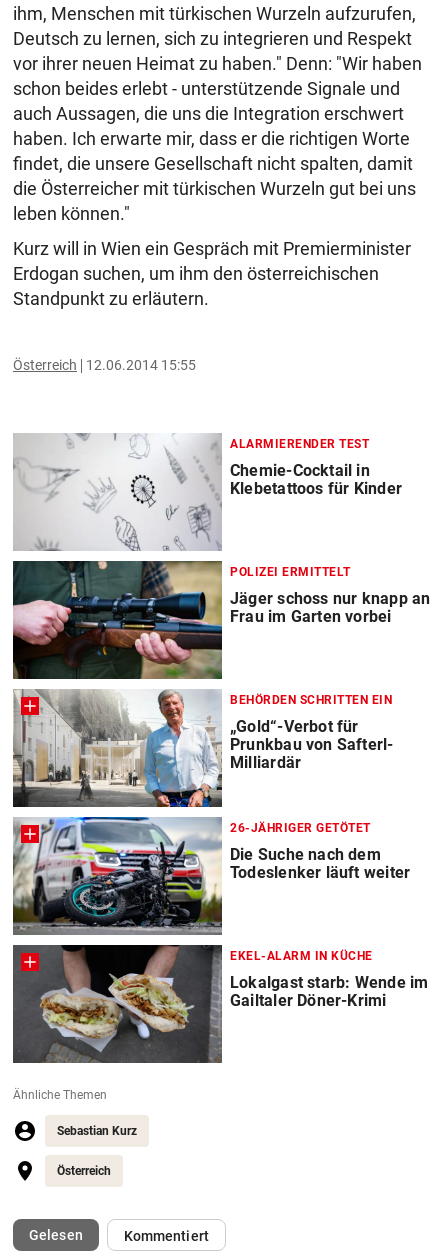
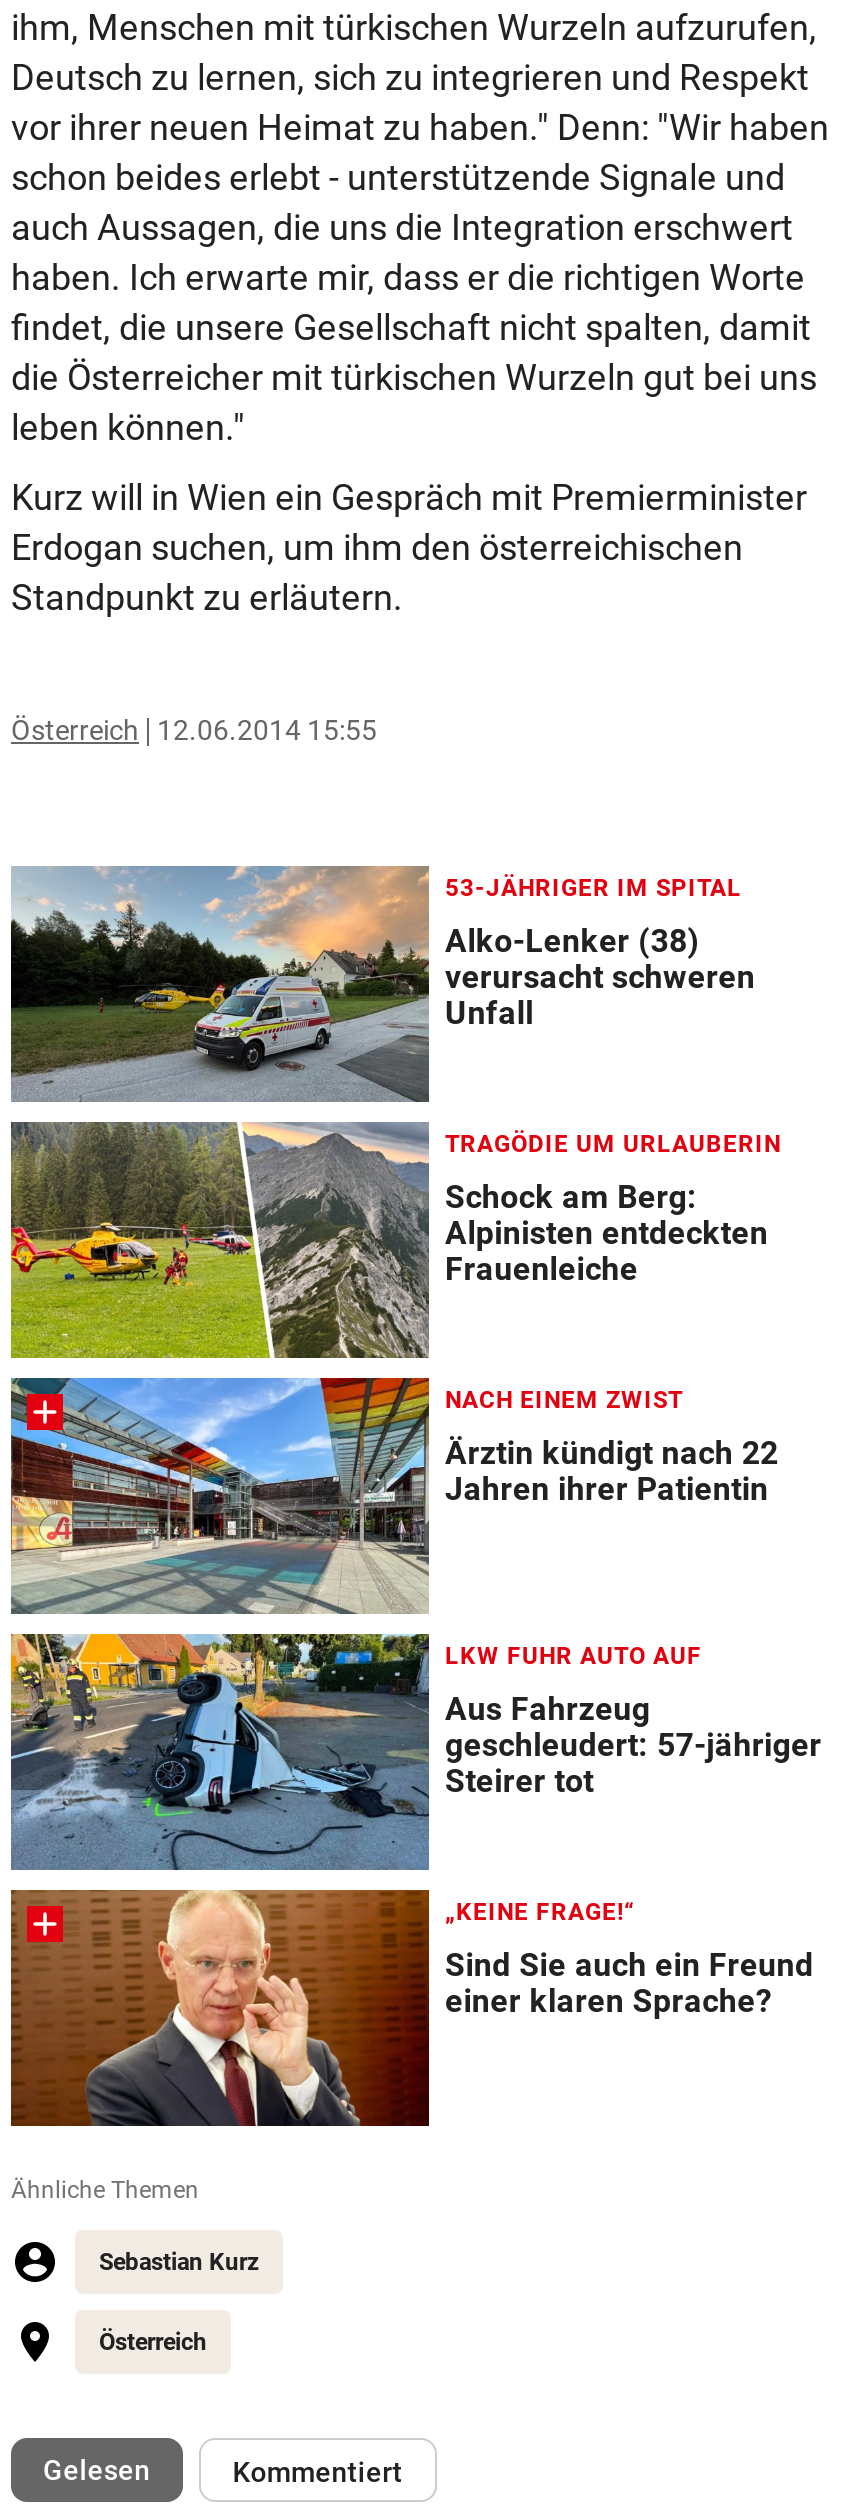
[13,433,369,550] [image] | ALARMIERENDER TEST -> [9,864,742,1102] [image] | 53-JÄHRIGER IM SPITAL
[230,461,402,498] Chemie-Cocktail in | Klebetattoos für Kinder -> [445,922,755,1032] Alko-Lenker (38) | verursacht schweren | Unfall
[12,560,350,680] [image] | POLIZEI ERMITTELT -> [9,1120,781,1360] [image] | TRAGÖDIE UM URLAUBERIN
[230,589,430,626] Jäger schoss nur knapp an | Frau im Garten vorbei -> [445,1178,768,1288] Schock am Berg: | Alpinisten entdeckten | Frauenleiche
[13,689,392,808] [image] | BEHÖRDEN SCHRITTEN EIN -> [11,1376,683,1616] [image] | NACH EINEM ZWIST
[230,717,393,772] „Gold“-Verbot für | Prunkbau von Safterl- | Milliardär -> [445,1434,779,1508] Ärztin kündigt nach 22 | Jahren ihrer Patientin
[12,816,370,935] [image] | 26-JÄHRIGER GETÖTET -> [9,1632,702,1870] [image] | LKW FUHR AUTO AUF
[230,845,410,882] Die Suche nach dem | Todeslenker läuft weiter -> [445,1691,822,1801] Aus Fahrzeug | geschleudert: 57-jähriger | Steirer tot
[13,944,372,1064] [image] | EKEL-ALARM IN KÜCHE -> [11,1888,635,2128] [image] | „KEINE FRAGE!“
[230,973,428,1010] Lokalgast starb: Wende im | Gailtaler Döner-Krimi -> [445,1947,813,2021] Sind Sie auch ein Freund | einer klaren Sprache?

